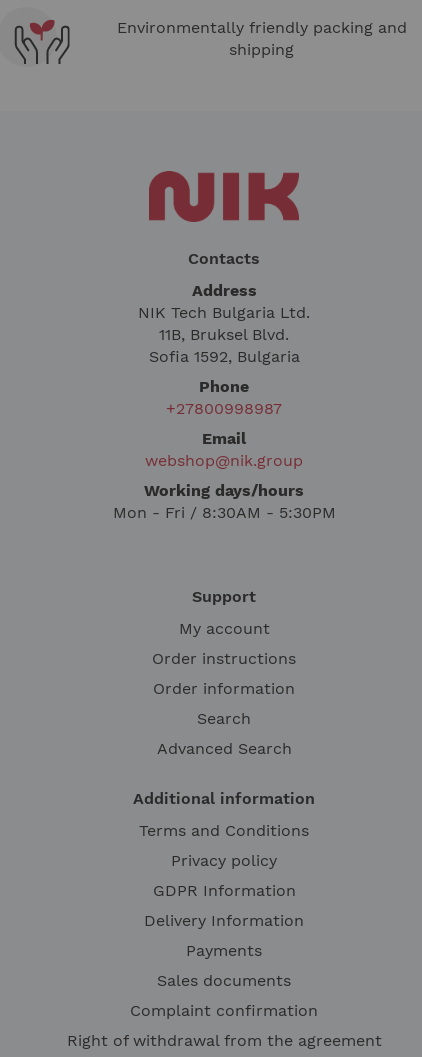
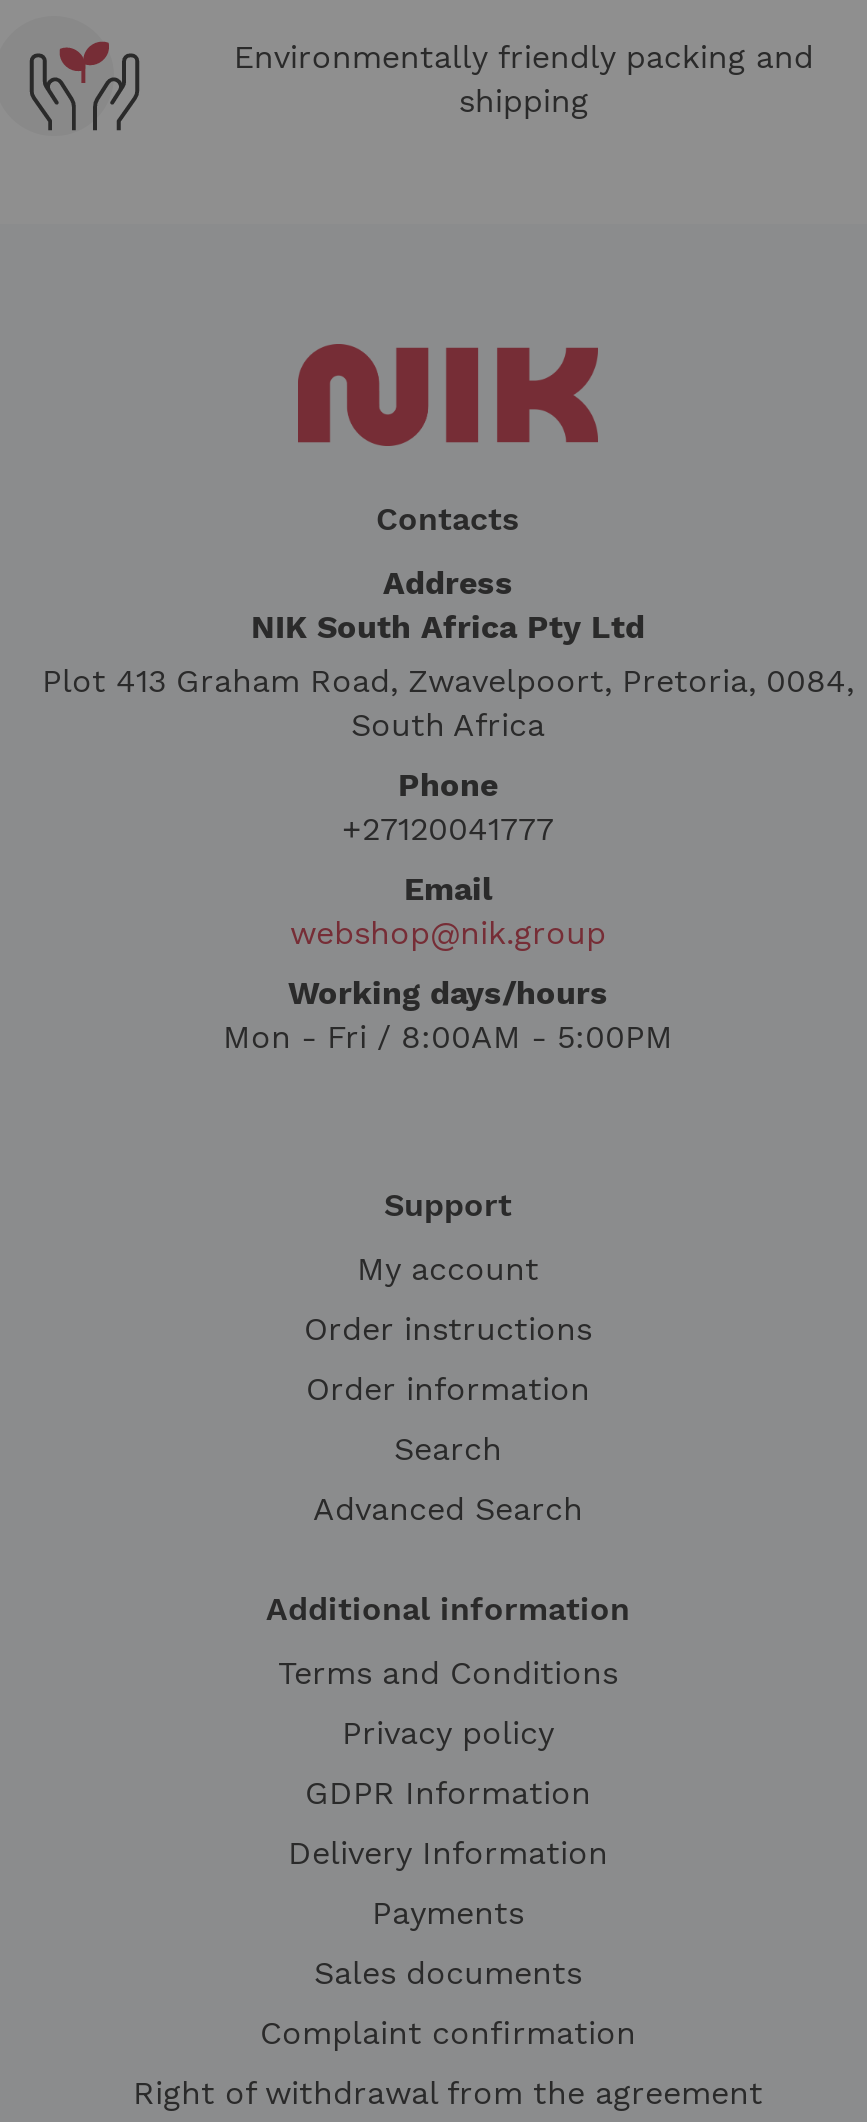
[138,303,310,366] NIK Tech Bulgaria Ltd. | 11B, Bruksel Blvd. | Sofia 1592, Bulgaria -> [42,609,854,745] NIK South Africa Pty Ltd | Plot 413 Graham Road, Zwavelpoort, Pretoria, 0084, | South Africa
[166,399,282,418] +27800998987 -> [342,811,554,849] +27120041777
[112,503,335,522] Mon - Fri / 8:30AM - 5:30PM -> [223,1019,673,1057] Mon - Fri / 8:00AM - 5:00PM

